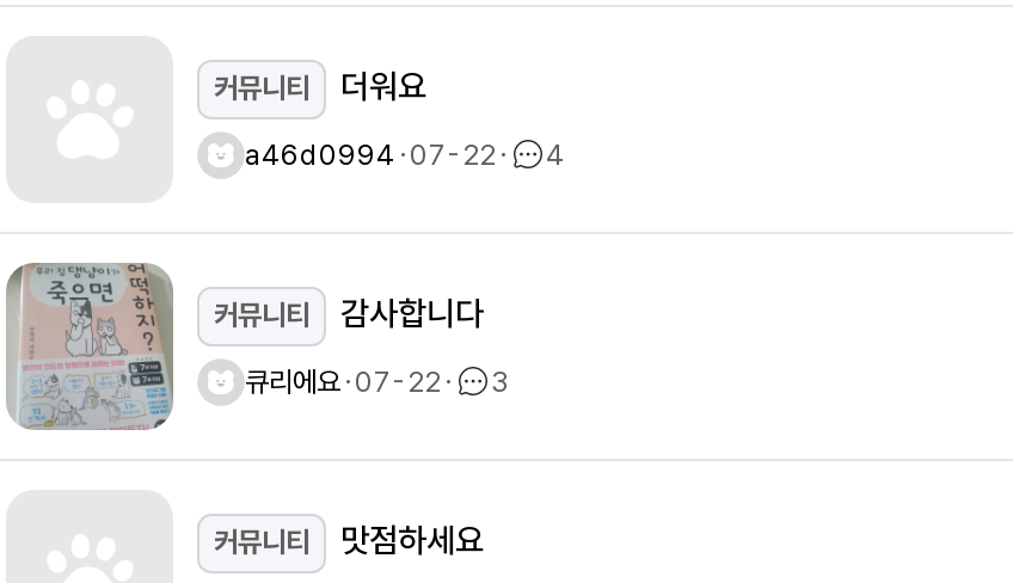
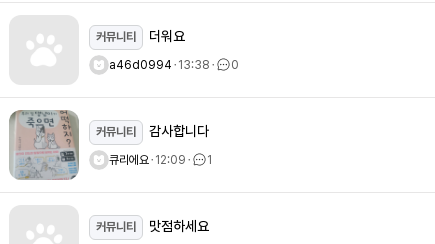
[245,137,515,171] a46d0994 ㆍ 07-22 ㆍ -> [109,57,218,71] a46d0994 ㆍ 13:38 ㆍ
[546,137,565,171] 4 -> [231,57,239,71] 0
[245,364,460,398] 큐리에요 ㆍ 07-22 ㆍ -> [109,152,194,166] 큐리에요 ㆍ 12:09 ㆍ
[491,364,510,398] 3 -> [207,152,212,166] 1

